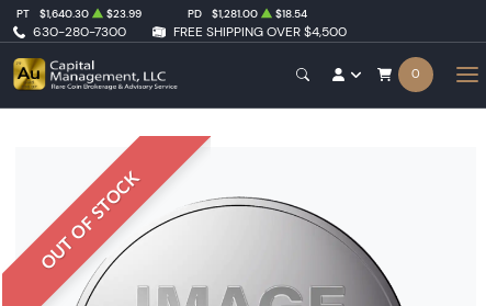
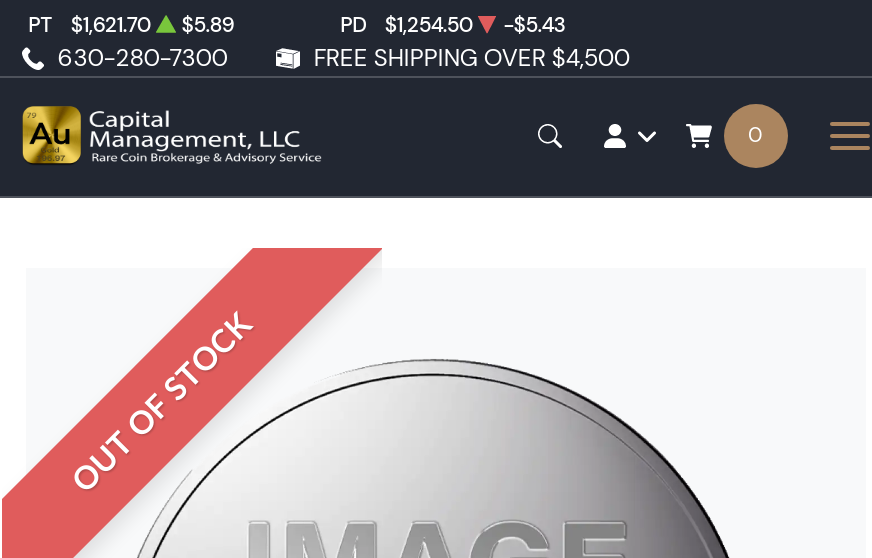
[40,7,89,21] $1,640.30 -> [71,12,151,38] $1,621.70
[106,7,141,21] $23.99 -> [182,12,234,38] $5.89
[212,7,258,21] $1,281.00 -> [385,12,473,38] $1,254.50
[275,7,307,21] $18.54 -> [504,12,566,38] -$5.43

